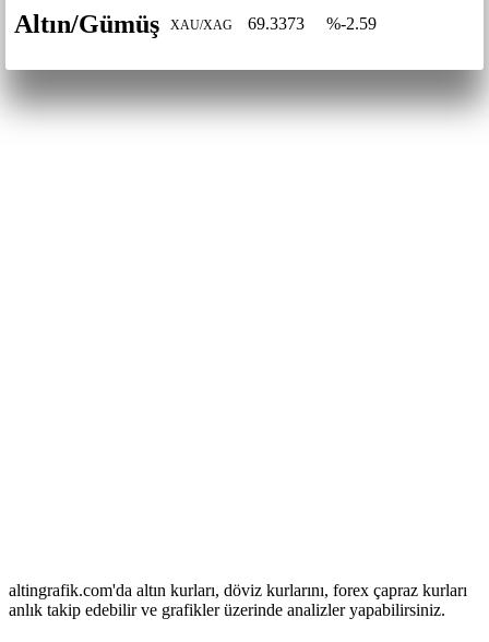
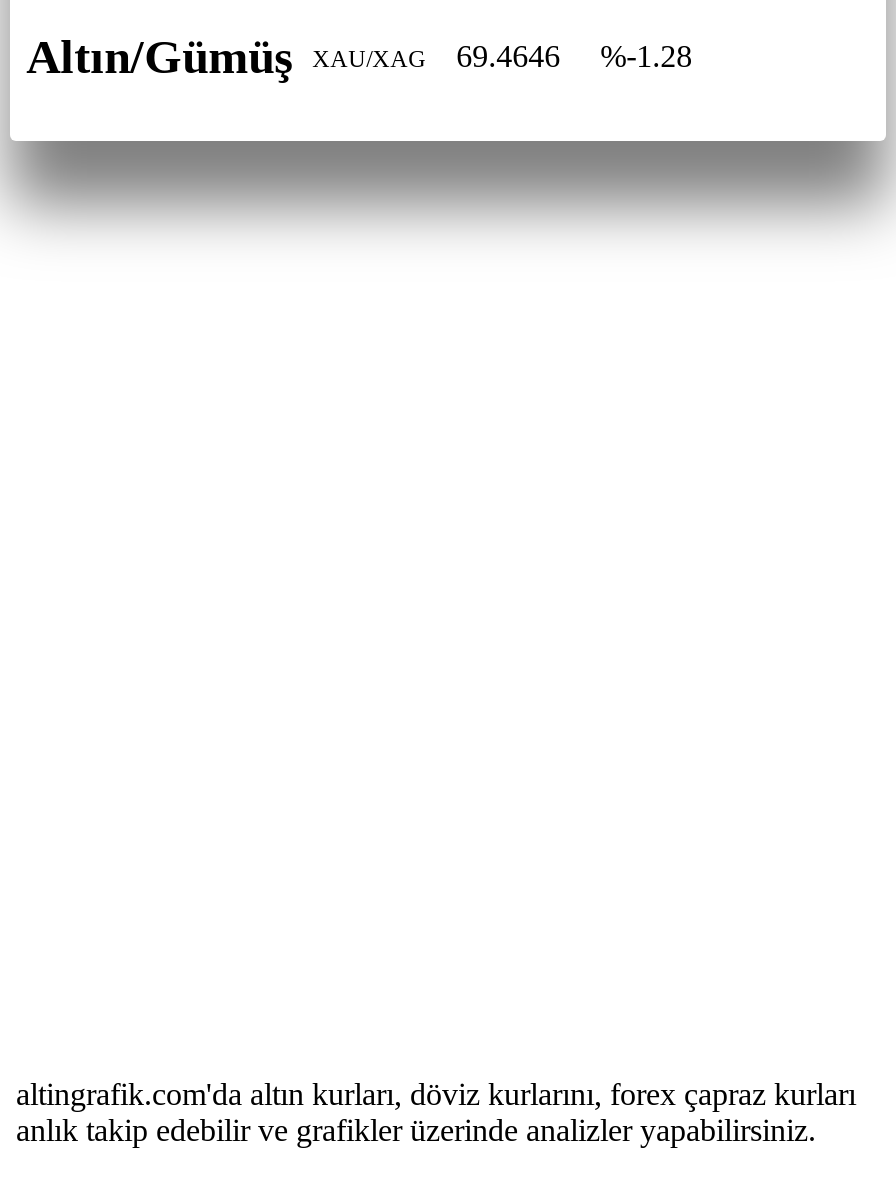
[248,14,305,33] 69.3373 -> [456,39,560,73] 69.4646
[327,14,377,33] %-2.59 -> [600,39,692,73] %-1.28

